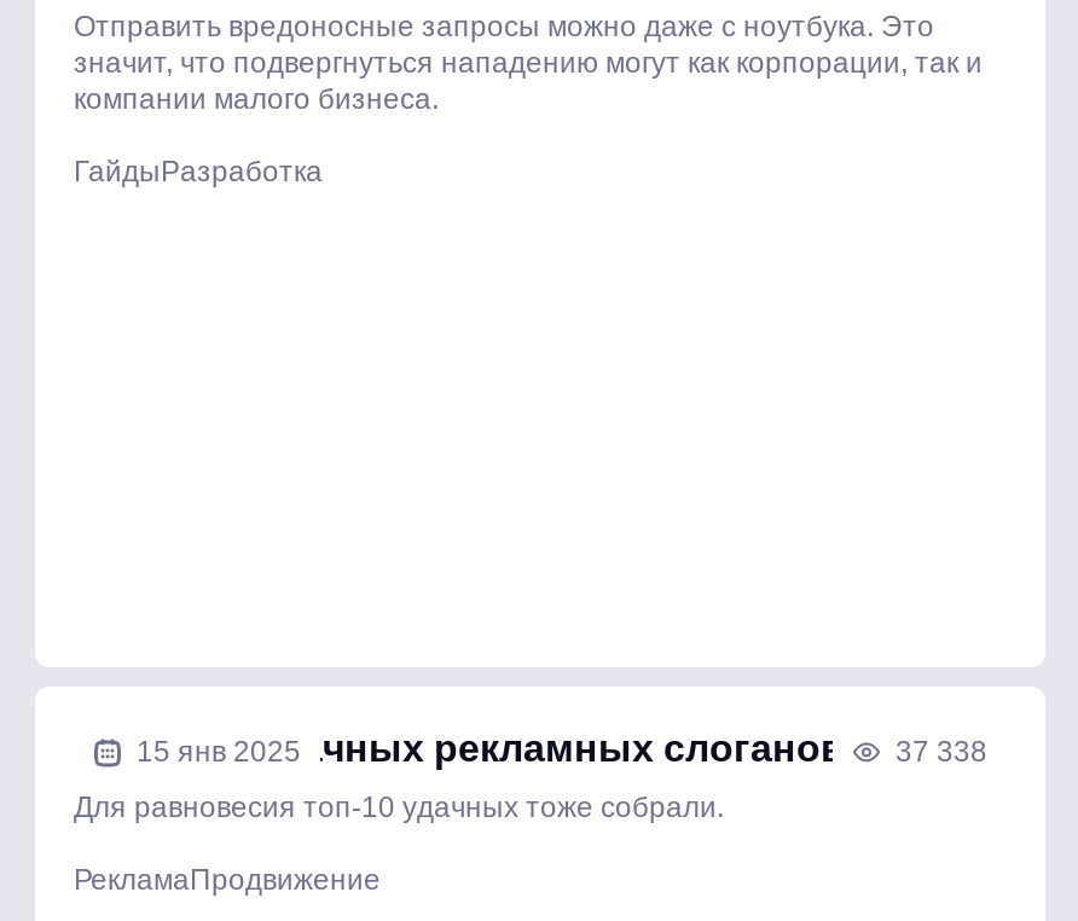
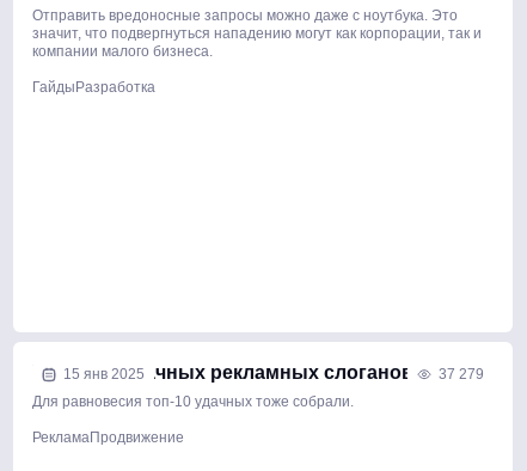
[896,735,987,769] 37 338 -> [439,366,484,383] 37 279

